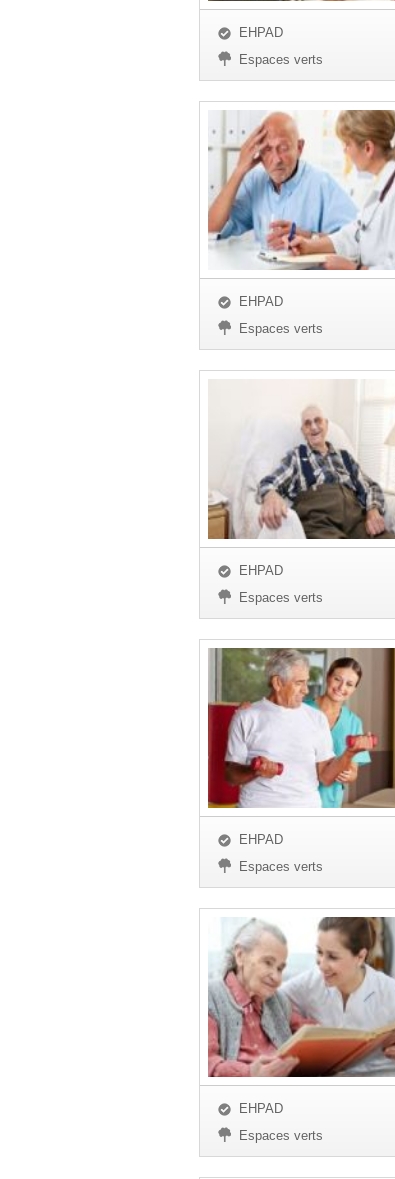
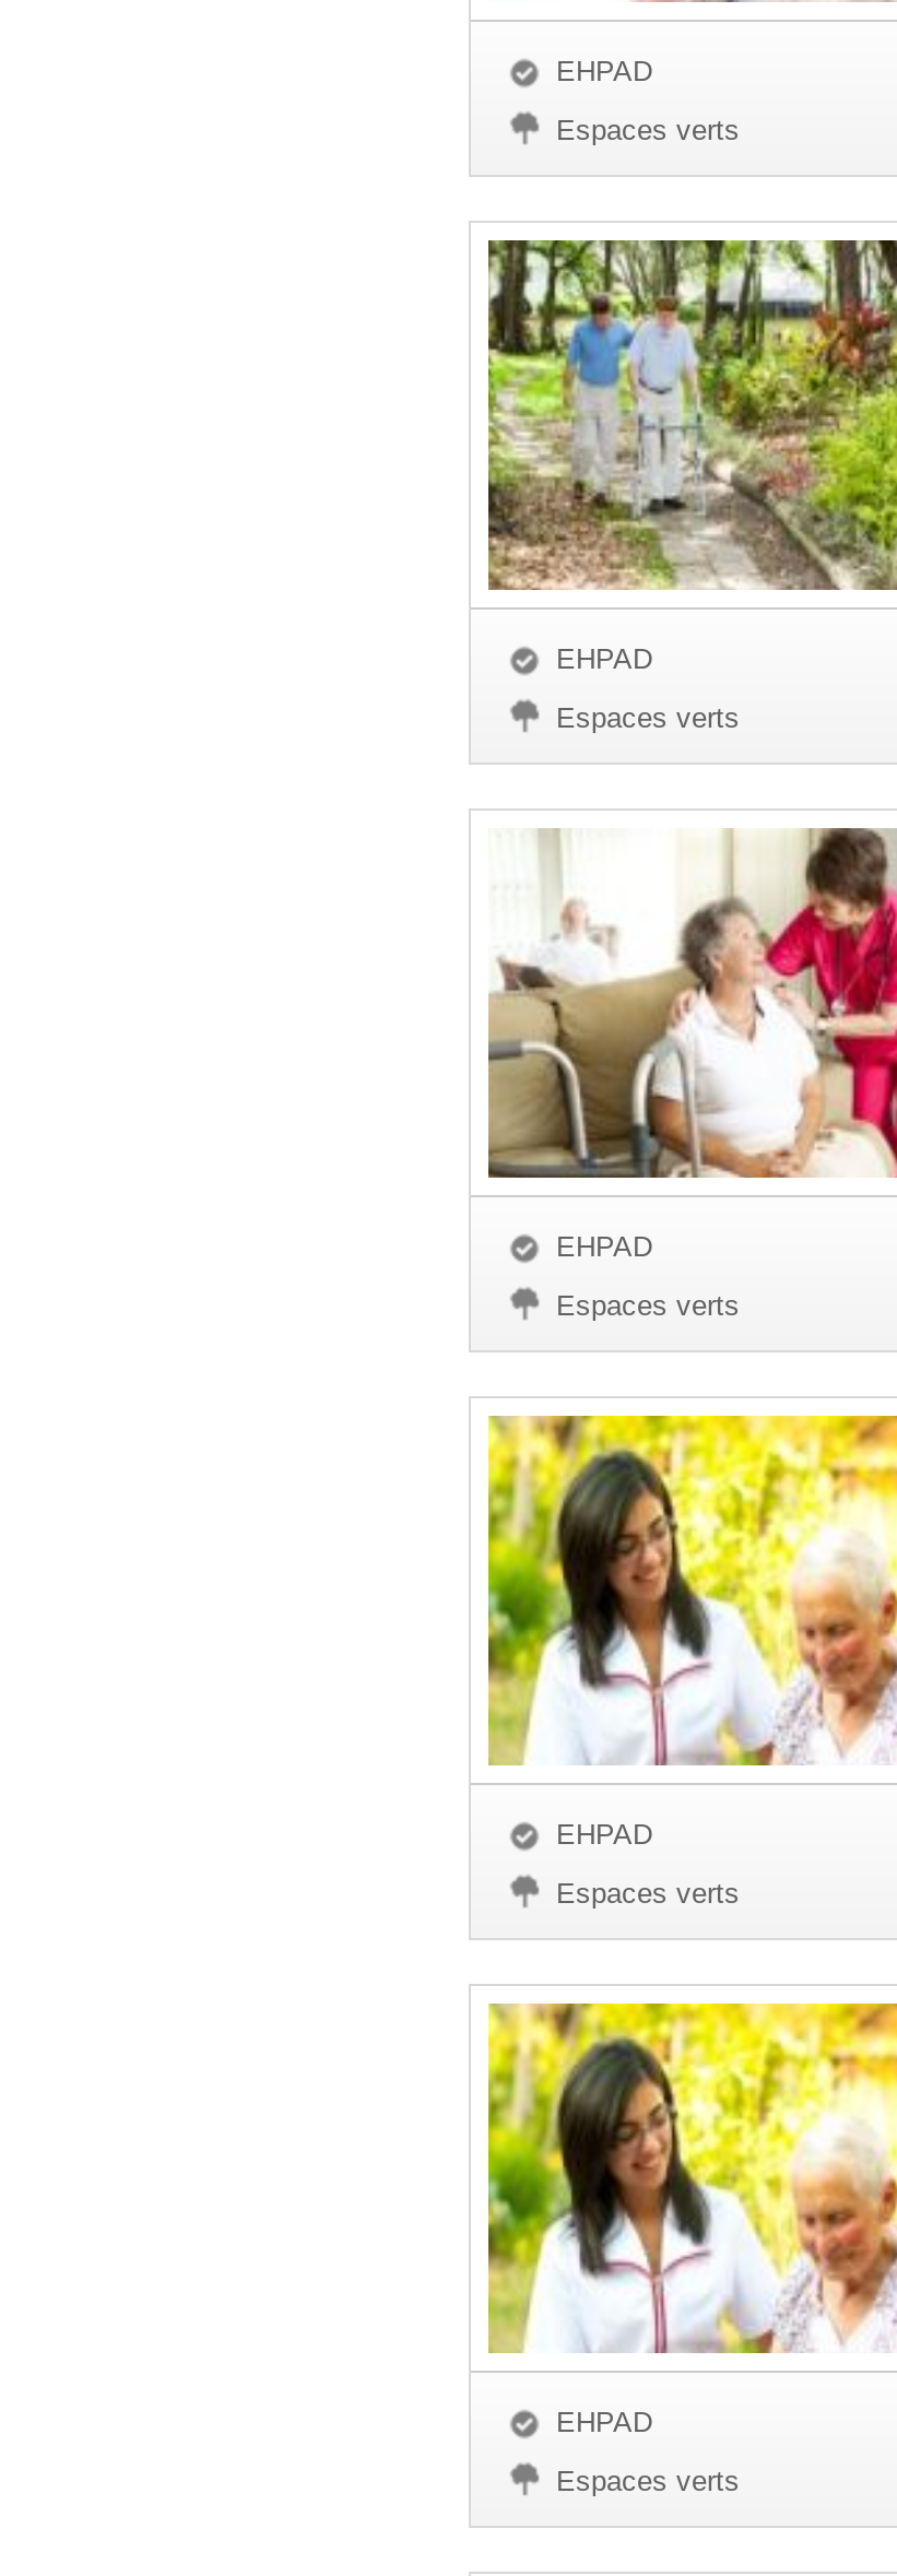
[207,109,392,271] [image] -> [486,238,890,592] [image]
[208,379,392,540] [image] -> [488,826,890,1180] [image]
[207,647,392,809] [image] -> [486,1414,890,1768] [image]
[207,916,392,1078] [image] -> [486,2001,890,2355] [image]

